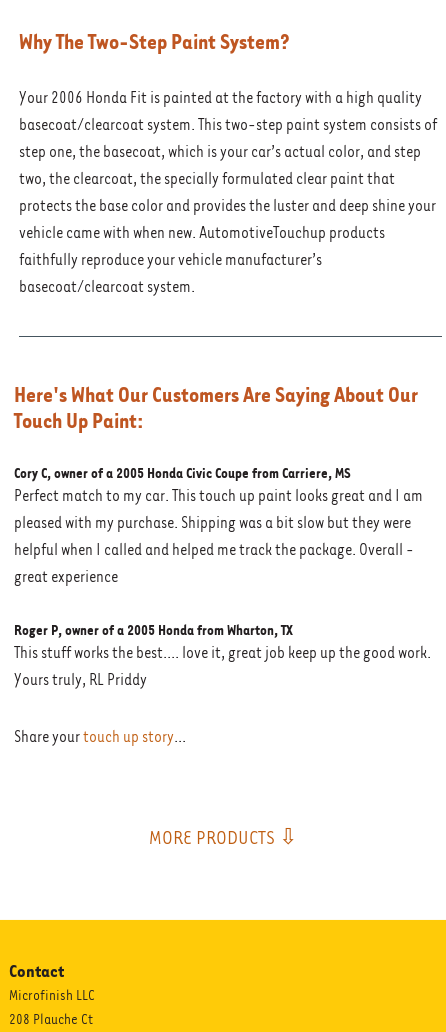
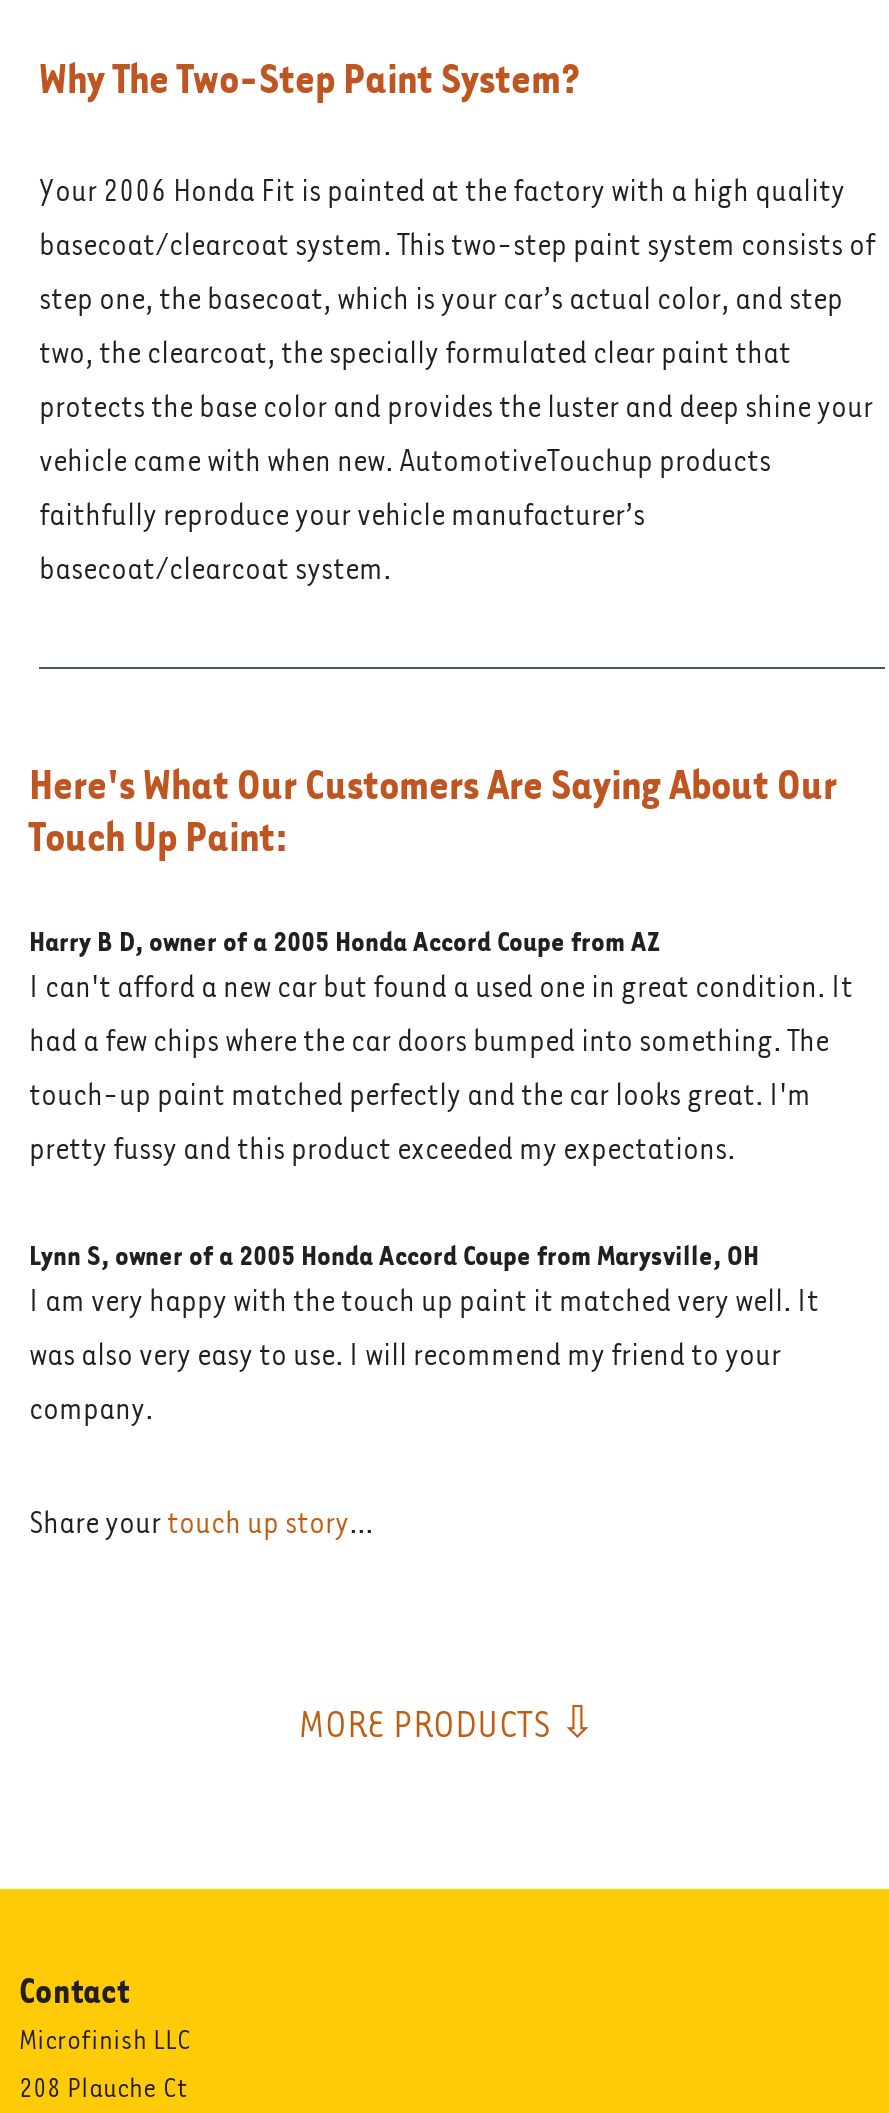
[14,465,431,689] Cory C, owner of a 2005 Honda Civic Coupe from Carriere, MS | Perfect match to my car. This touch up paint looks great and I am | pleased with my purchase. Shipping was a bit slow but they were | helpful when I called and helped me track the package. Overall - | great experience | Roger P, owner of a 2005 Honda from Wharton, TX | This stuff works the best.... love it, great job keep up the good work. | Yours truly, RL Priddy -> [29,925,853,1427] Harry B D, owner of a 2005 Honda Accord Coupe from AZ | I can't afford a new car but found a used one in great condition. It | had a few chips where the car doors bumped into something. The | touch-up paint matched perfectly and the car looks great. I'm | pretty fussy and this product exceeded my expectations. | Lynn S, owner of a 2005 Honda Accord Coupe from Marysville, OH | I am very happy with the touch up paint it matched very well. It | was also very easy to use. I will recommend my friend to your | company.

